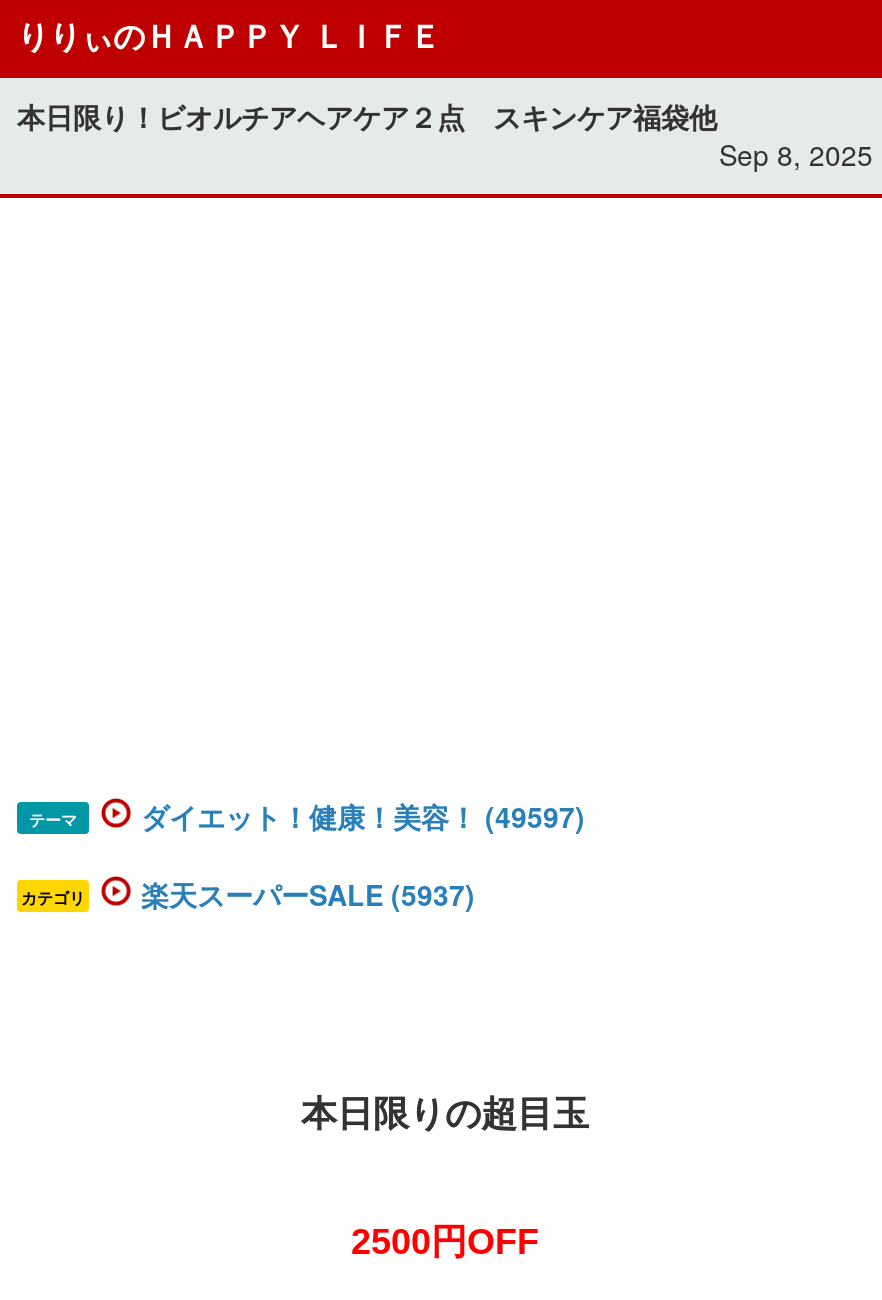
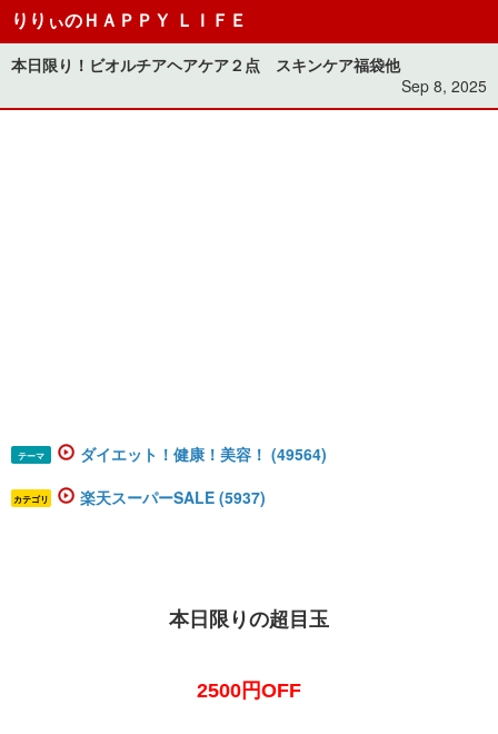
[141,796,585,836] ダイエット！健康！美容！ (49597) -> [80,442,327,465] ダイエット！健康！美容！ (49564)

